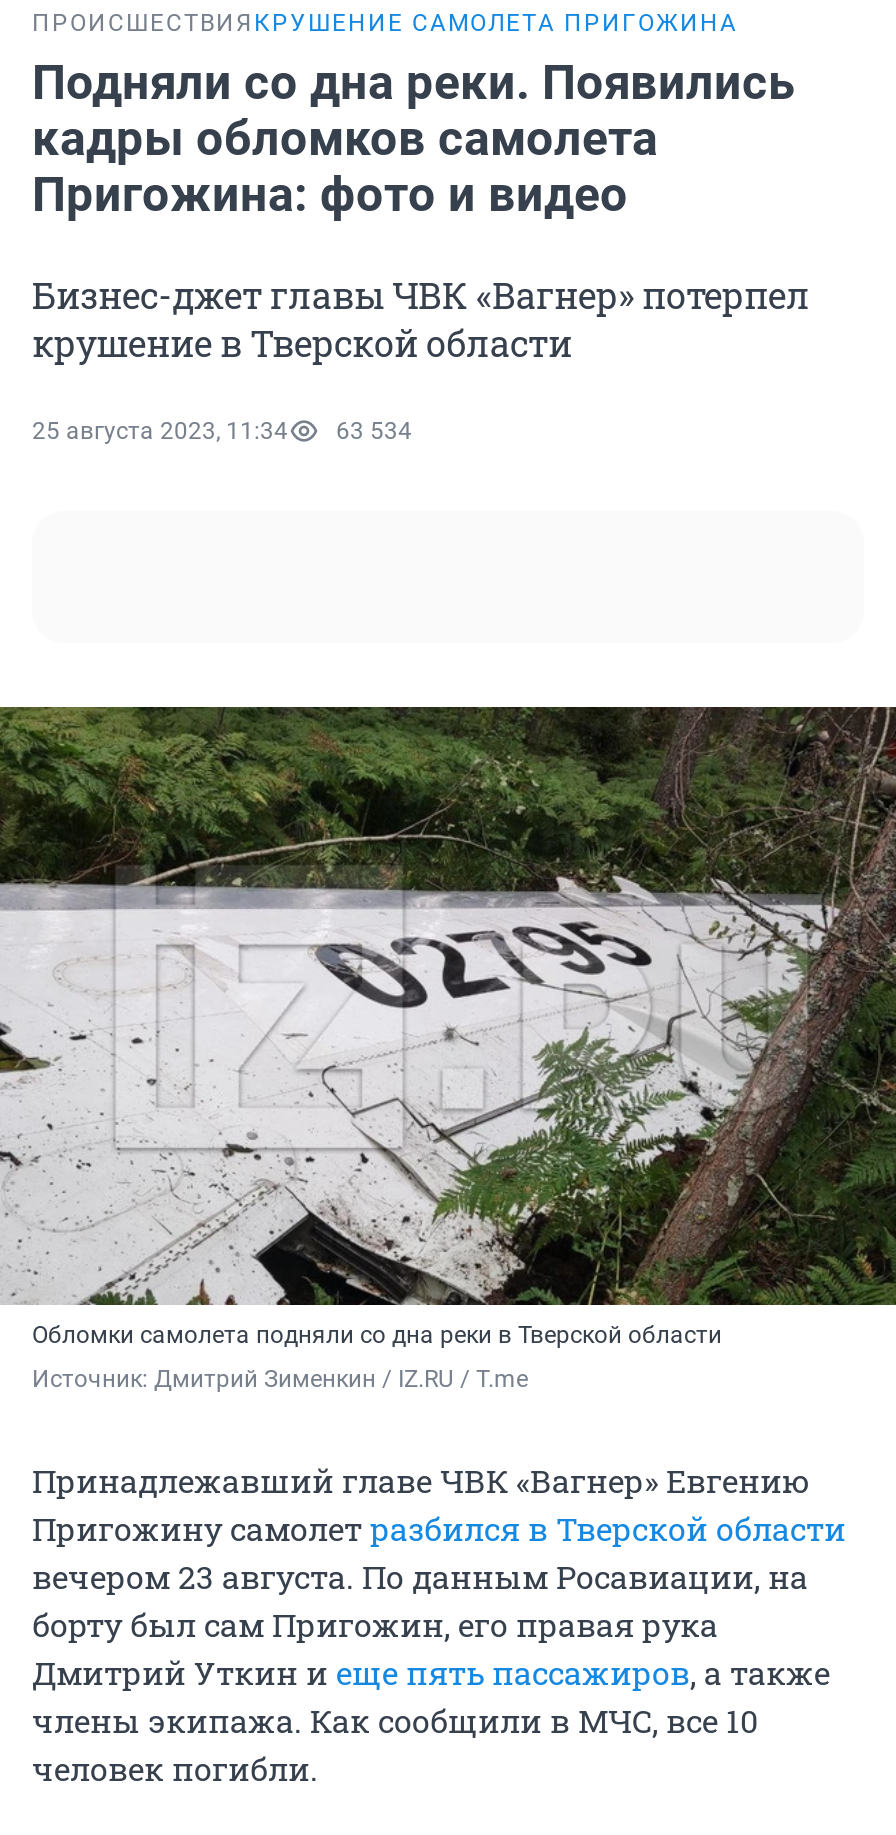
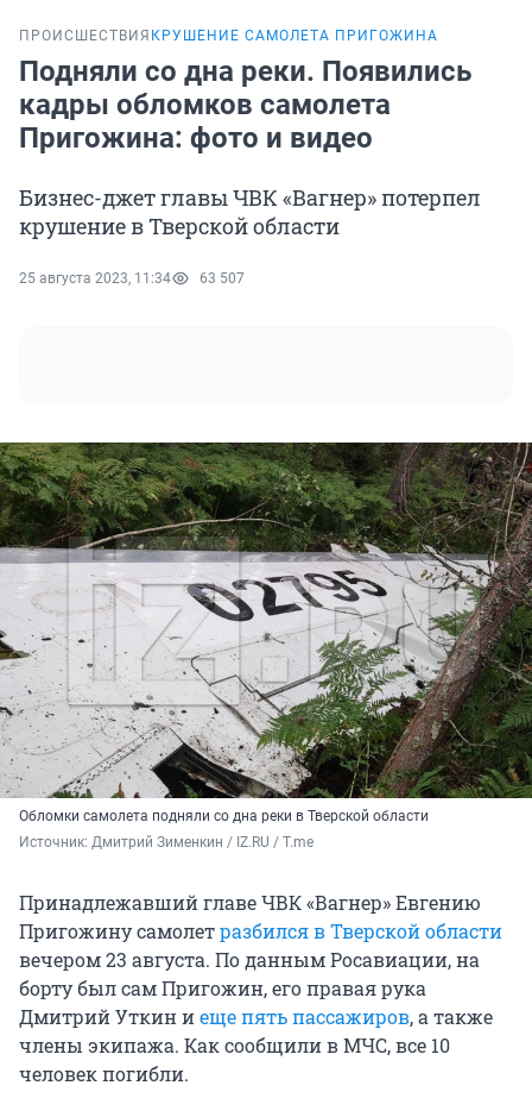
[32,417,412,445] 25 августа 2023, 11:34 63 534 -> [19,270,245,287] 25 августа 2023, 11:34 63 507

